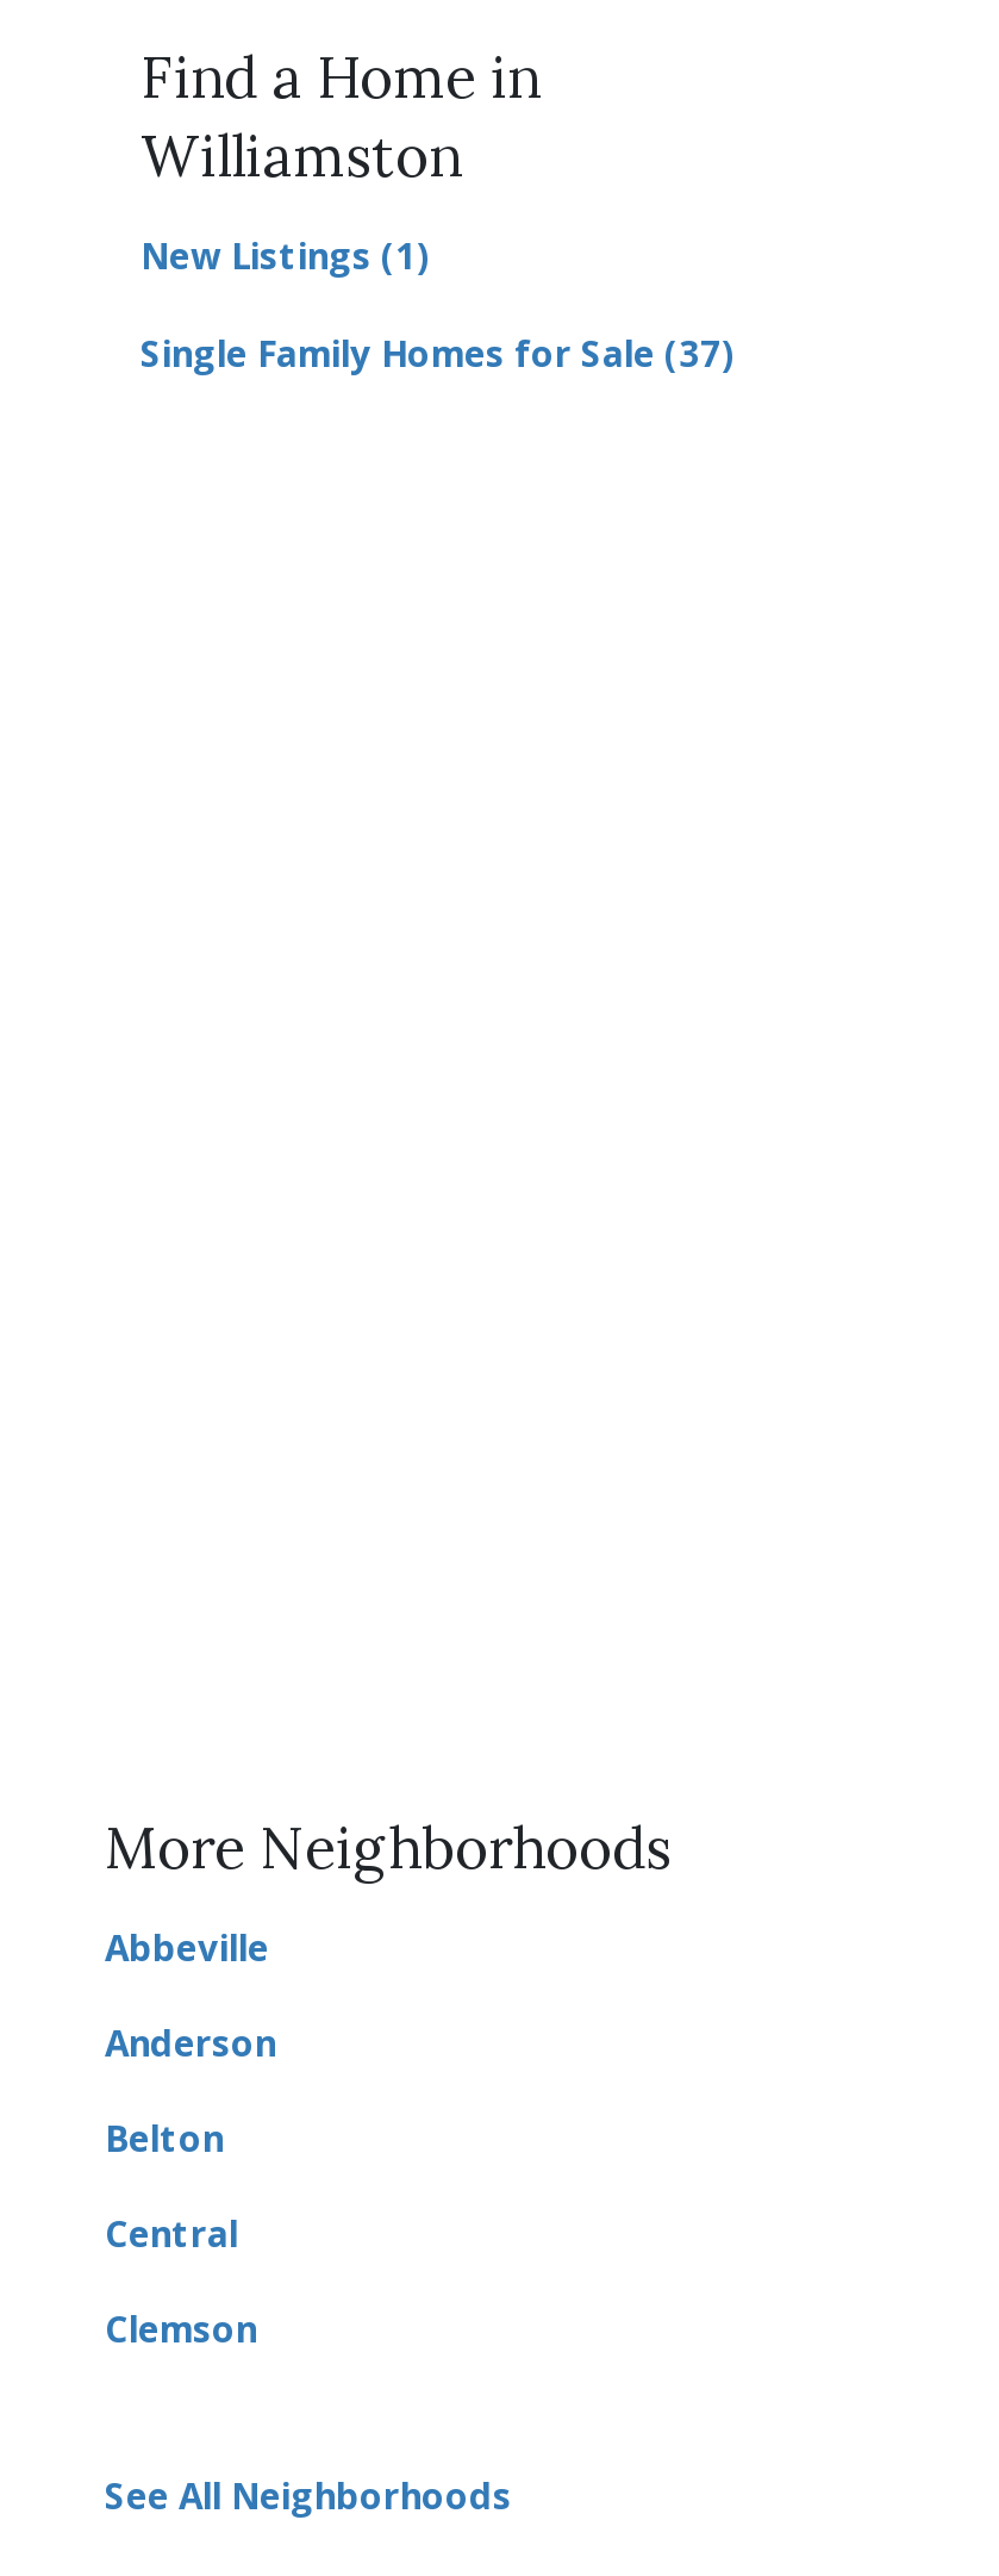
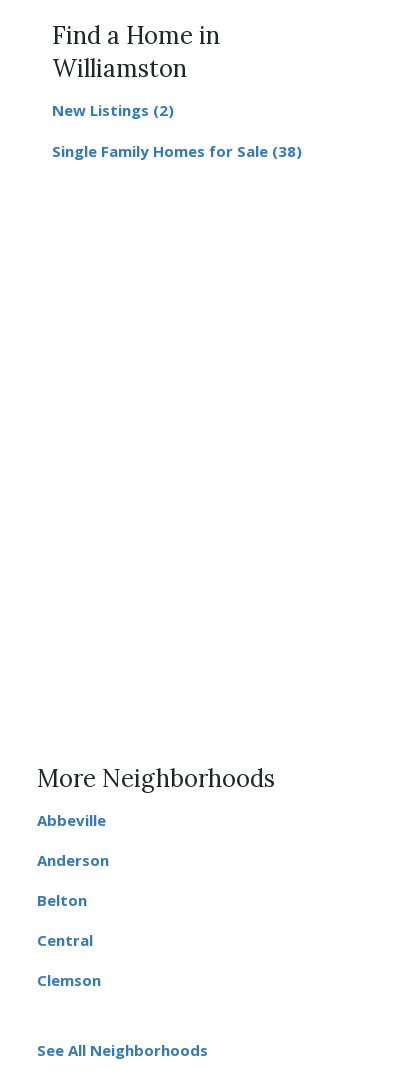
[141,231,431,279] New Listings (1) -> [52,100,174,120] New Listings (2)
[141,329,736,377] Single Family Homes for Sale (37) -> [52,141,302,161] Single Family Homes for Sale (38)

